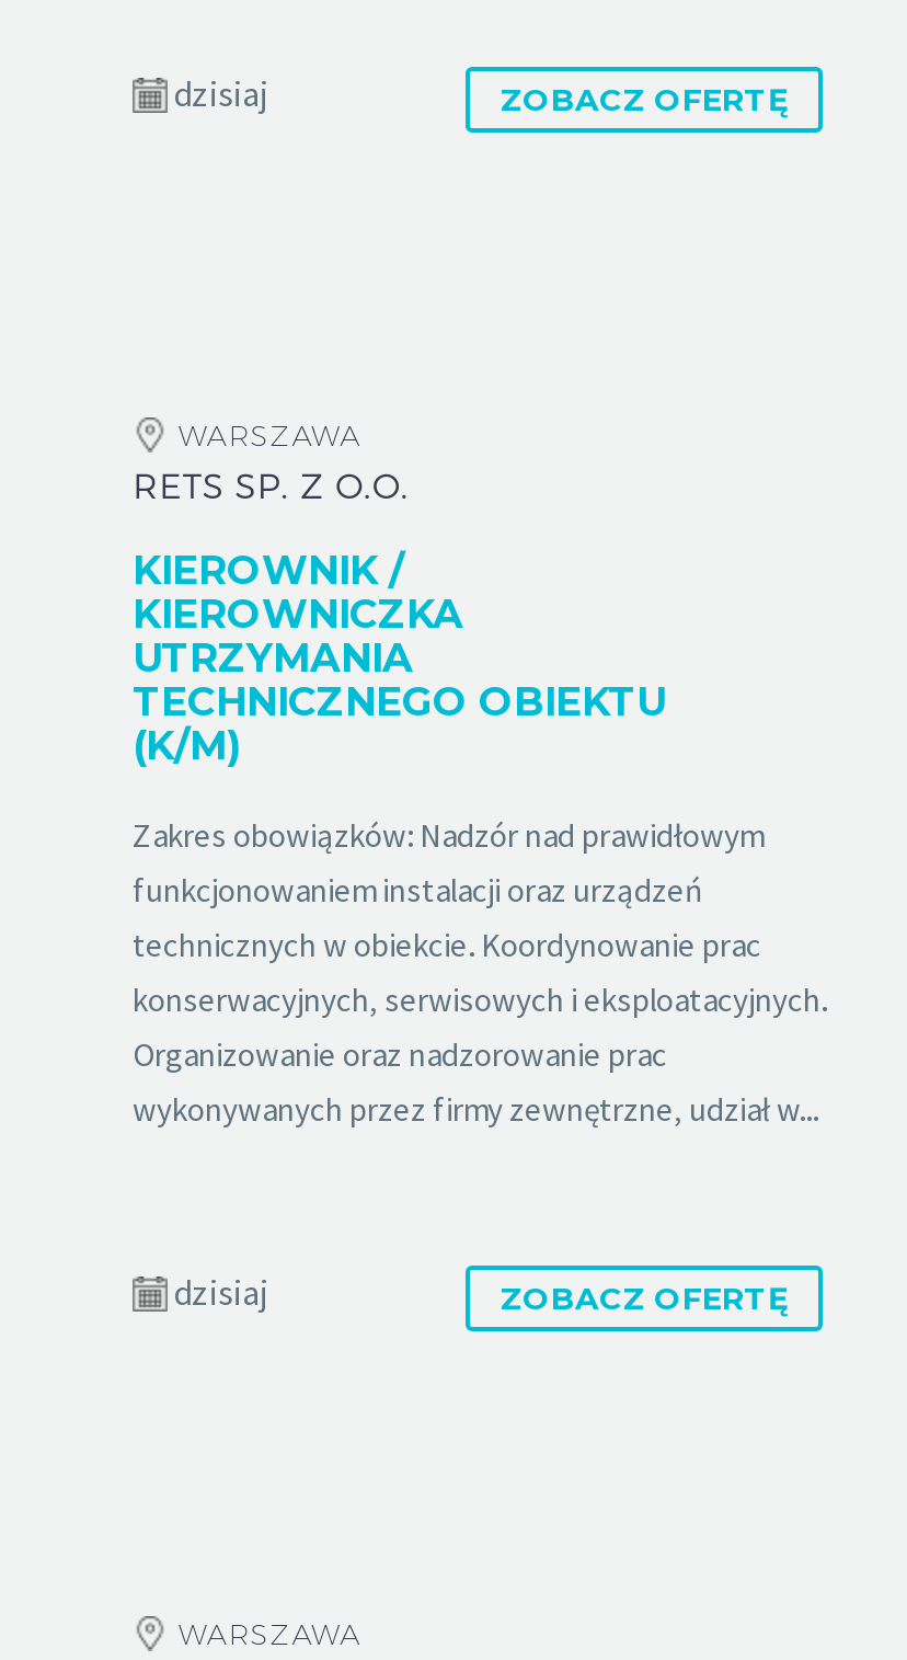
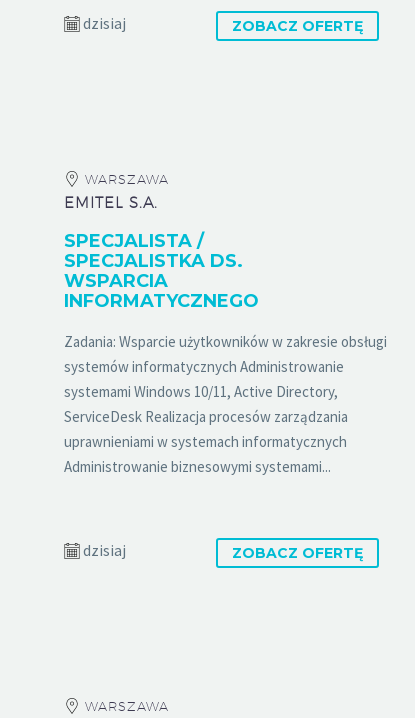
[133,468,409,505] RETS SP. Z O.O. -> [64,194,157,211] EMITEL S.A.
[133,546,665,770] KIEROWNIK / | KIEROWNICZKA | UTRZYMANIA | TECHNICZNEGO OBIEKTU | (K/M) -> [64,230,259,312] SPECJALISTA / | SPECJALISTKA DS. | WSPARCIA | INFORMATYCZNEGO
[133,815,827,1130] Zakres obowiązków: Nadzór nad prawidłowym | funkcjonowaniem instalacji oraz urządzeń | technicznych w obiekcie. Koordynowanie prac | konserwacyjnych, serwisowych i eksploatacyjnych. | Organizowanie oraz nadzorowanie prac | wykonywanych przez firmy zewnętrzne, udział w... -> [64,332,387,476] Zadania: Wsparcie użytkowników w zakresie obsługi | systemów informatycznych Administrowanie | systemami Windows 10/11, Active Directory, | ServiceDesk Realizacja procesów zarządzania | uprawnieniami w systemach informatycznych | Administrowanie biznesowymi systemami...

